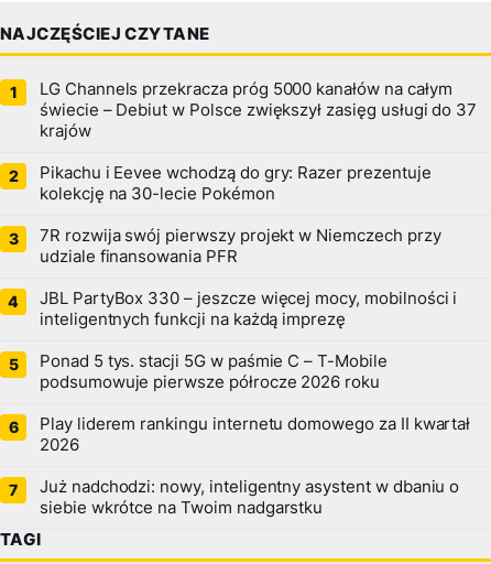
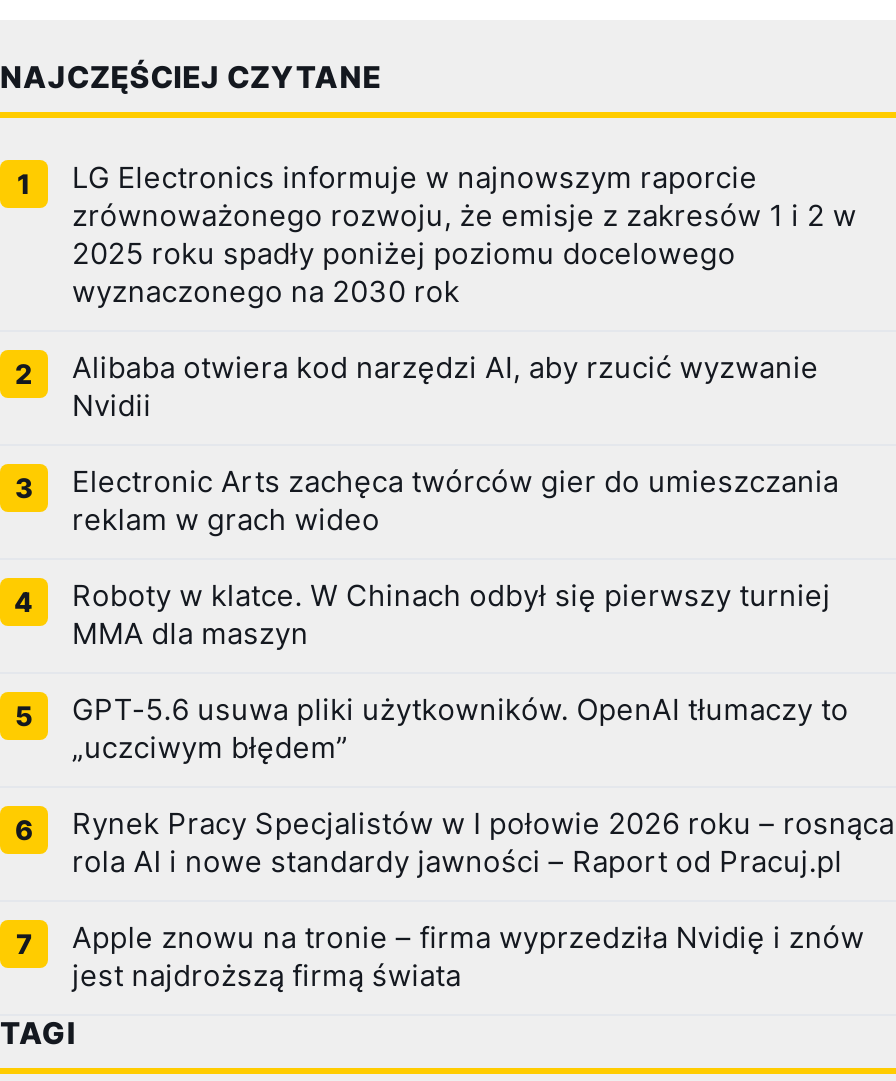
[40,79,477,141] LG Channels przekracza próg 5000 kanałów na całym | świecie – Debiut w Polsce zwiększył zasięg usługi do 37 | krajów -> [72,160,857,310] LG Electronics informuje w najnowszym raporcie | zrównoważonego rozwoju, że emisje z zakresów 1 i 2 w | 2025 roku spadły poniżej poziomu docelowego | wyznaczonego na 2030 rok
[40,163,431,204] Pikachu i Eevee wchodzą do gry: Razer prezentuje | kolekcję na 30-lecie Pokémon -> [72,350,819,424] Alibaba otwiera kod narzędzi AI, aby rzucić wyzwanie | Nvidii
[40,226,441,267] 7R rozwija swój pierwszy projekt w Niemczech przy | udziale finansowania PFR -> [72,464,839,538] Electronic Arts zachęca twórców gier do umieszczania | reklam w grach wideo
[40,289,457,329] JBL PartyBox 330 – jeszcze więcej mocy, mobilności i | inteligentnych funkcji na każdą imprezę -> [72,578,831,652] Roboty w klatce. W Chinach odbył się pierwszy turniej | MMA dla maszyn
[40,352,387,392] Ponad 5 tys. stacji 5G w paśmie C – T-Mobile | podsumowuje pierwsze półrocze 2026 roku -> [72,692,849,766] GPT-5.6 usuwa pliki użytkowników. OpenAI tłumaczy to | „uczciwym błędem”
[40,414,470,455] Play liderem rankingu internetu domowego za II kwartał | 2026 -> [72,806,894,880] Rynek Pracy Specjalistów w I połowie 2026 roku – rosnąca | rola AI i nowe standardy jawności – Raport od Pracuj.pl
[40,477,459,518] Już nadchodzi: nowy, inteligentny asystent w dbaniu o | siebie wkrótce na Twoim nadgarstku -> [72,920,864,994] Apple znowu na tronie – firma wyprzedziła Nvidię i znów | jest najdroższą firmą świata

